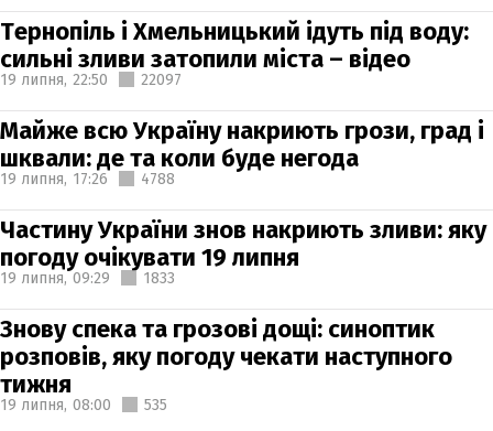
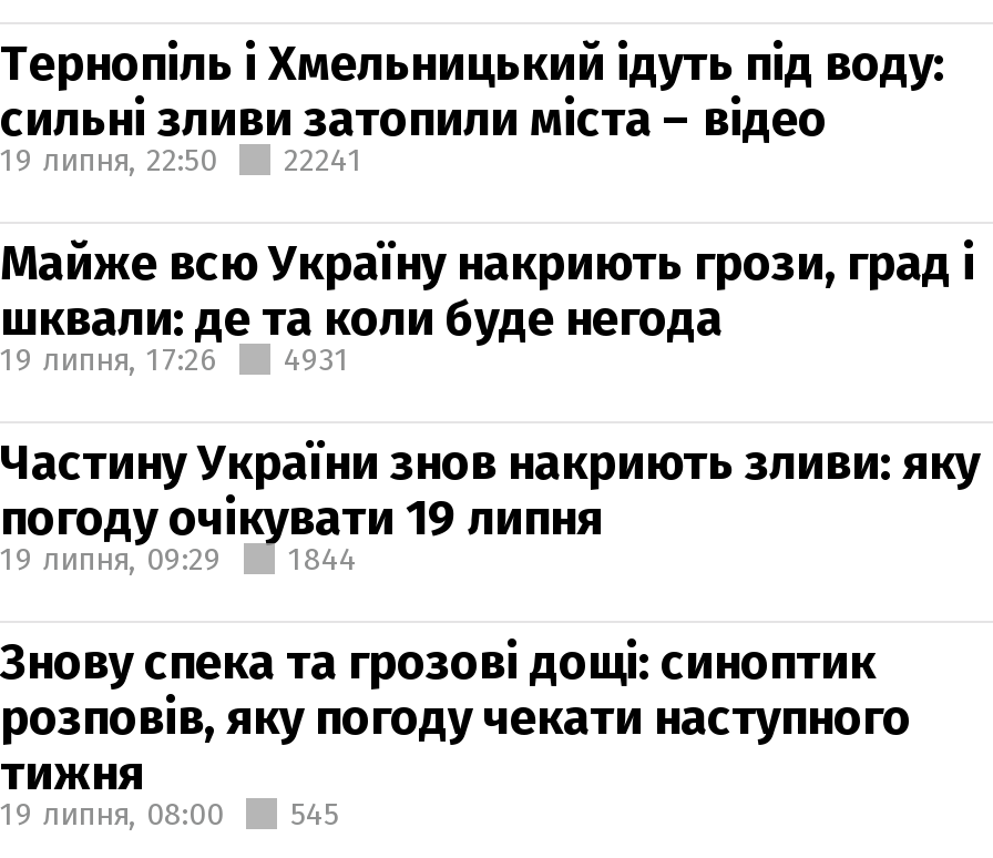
[0,70,182,89] 19 липня, 22:50 22097 -> [0,141,364,178] 19 липня, 22:50 22241
[0,169,175,188] 19 липня, 17:26 4788 -> [0,340,350,378] 19 липня, 17:26 4931
[0,268,175,287] 19 липня, 09:29 1833 -> [0,540,357,578] 19 липня, 09:29 1844
[0,395,167,414] 19 липня, 08:00 535 -> [0,795,339,833] 19 липня, 08:00 545

